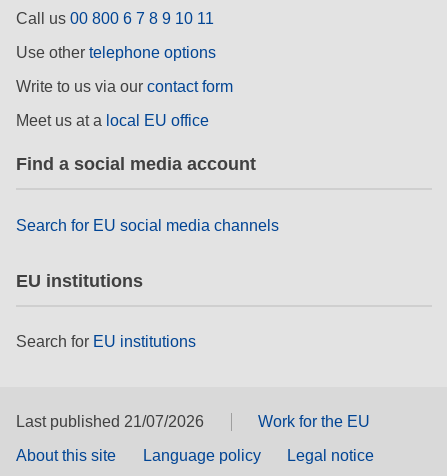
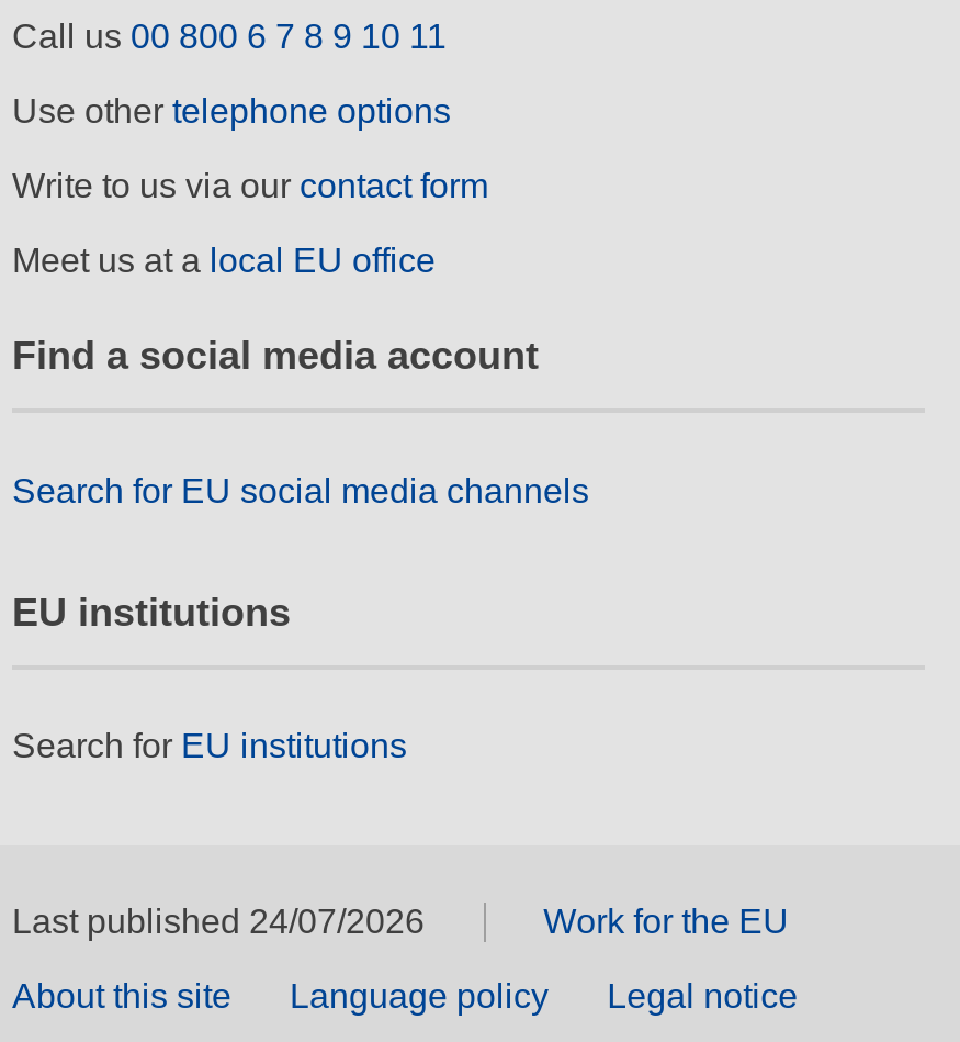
[16,413,204,430] Last published 21/07/2026 -> [12,904,425,941] Last published 24/07/2026

